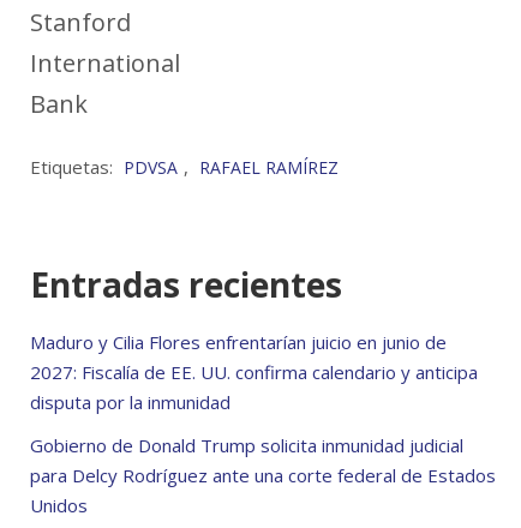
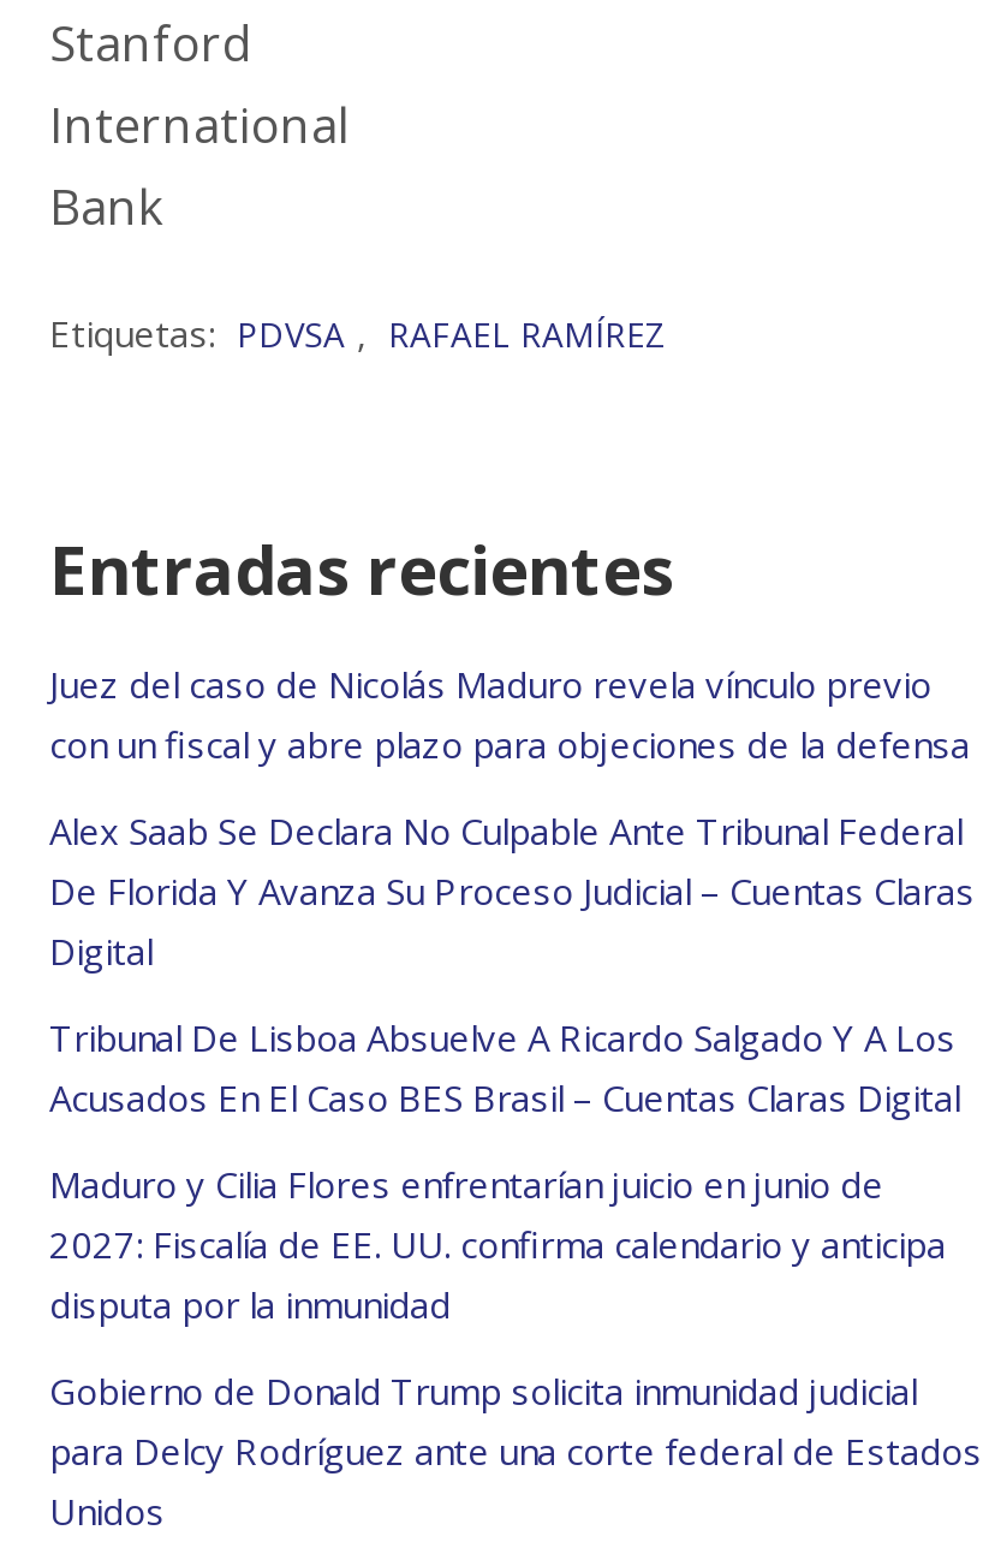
none -> [49,660,975,1121] Juez del caso de Nicolás Maduro revela vínculo previo | con un fiscal y abre plazo para objeciones de la defensa | Alex Saab Se Declara No Culpable Ante Tribunal Federal | De Florida Y Avanza Su Proceso Judicial – Cuentas Claras | Digital | Tribunal De Lisboa Absuelve A Ricardo Salgado Y A Los | Acusados En El Caso BES Brasil – Cuentas Claras Digital

